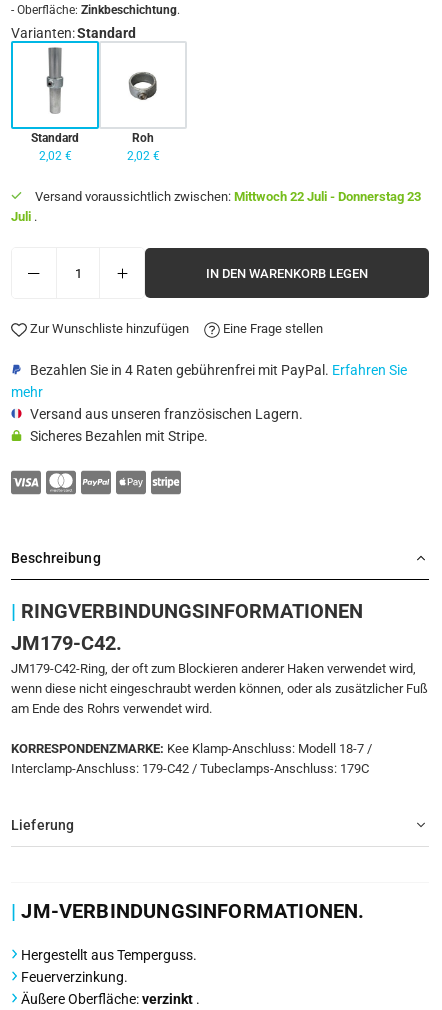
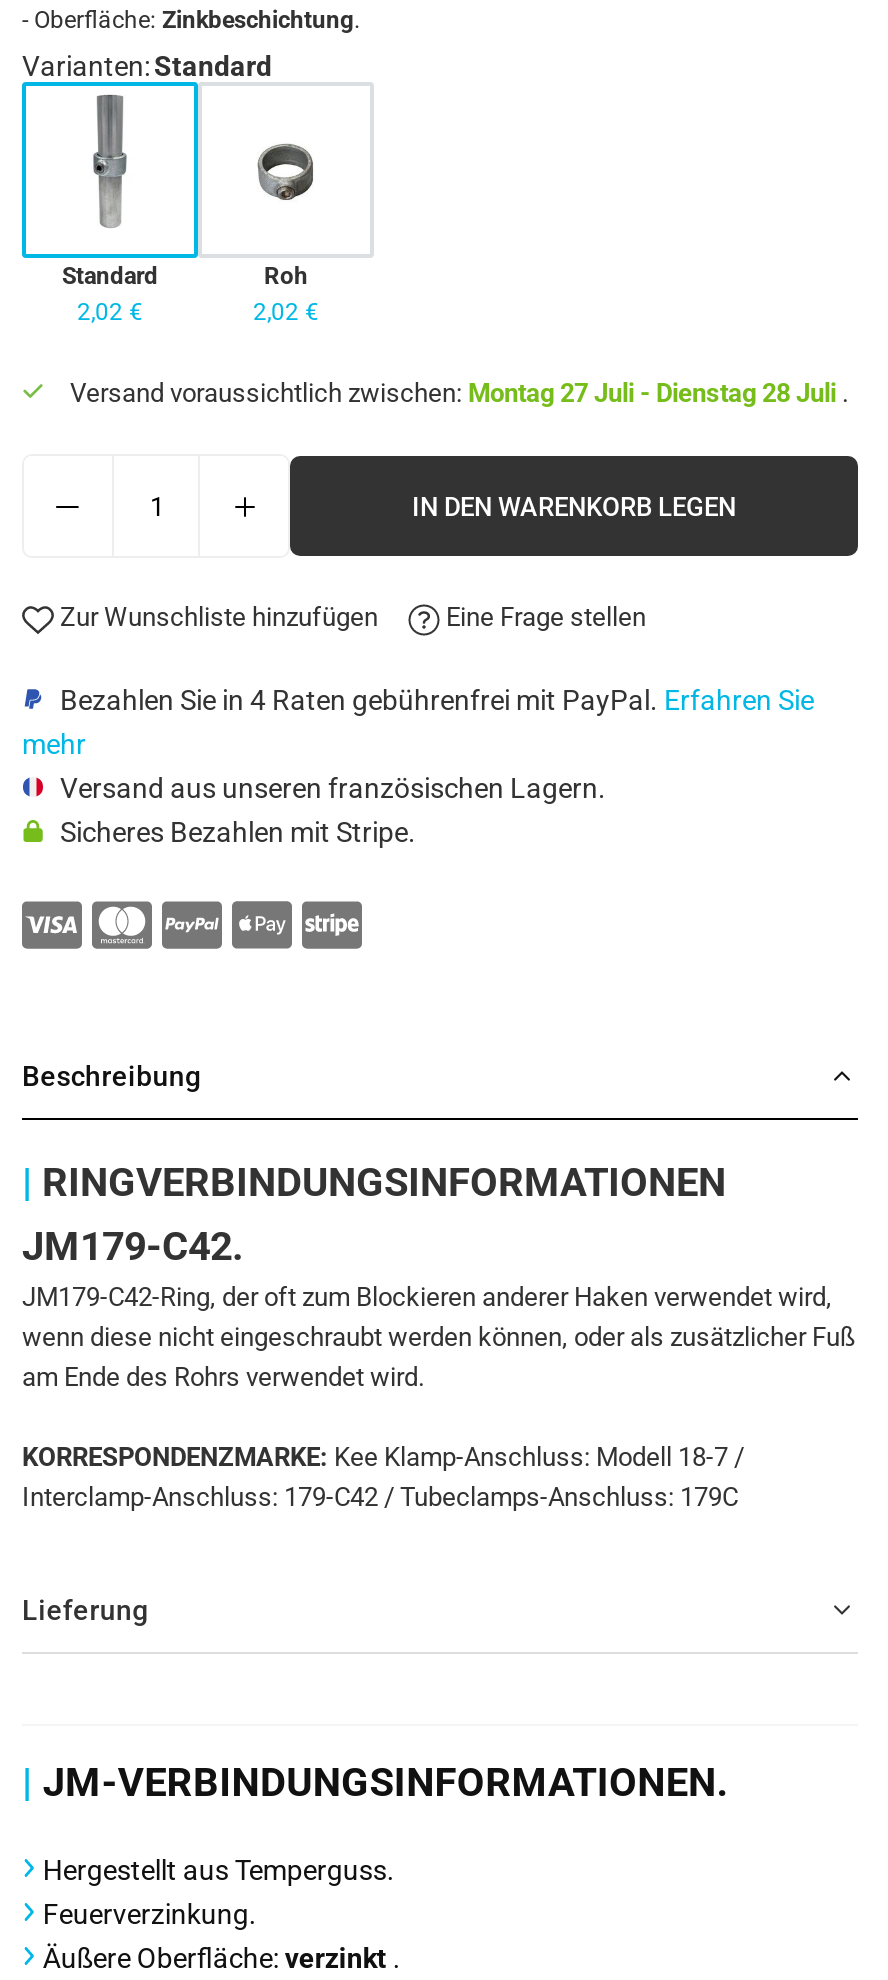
[11,189,421,224] Versand voraussichtlich zwischen: Mittwoch 22 Juli - Donnerstag 23 | Juli. -> [70,378,848,408] Versand voraussichtlich zwischen: Montag 27 Juli - Dienstag 28 Juli.

